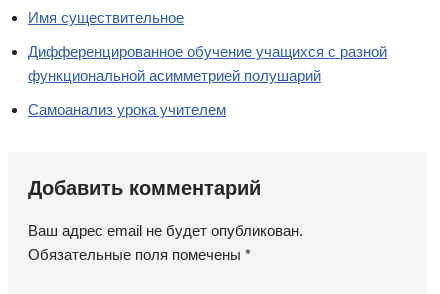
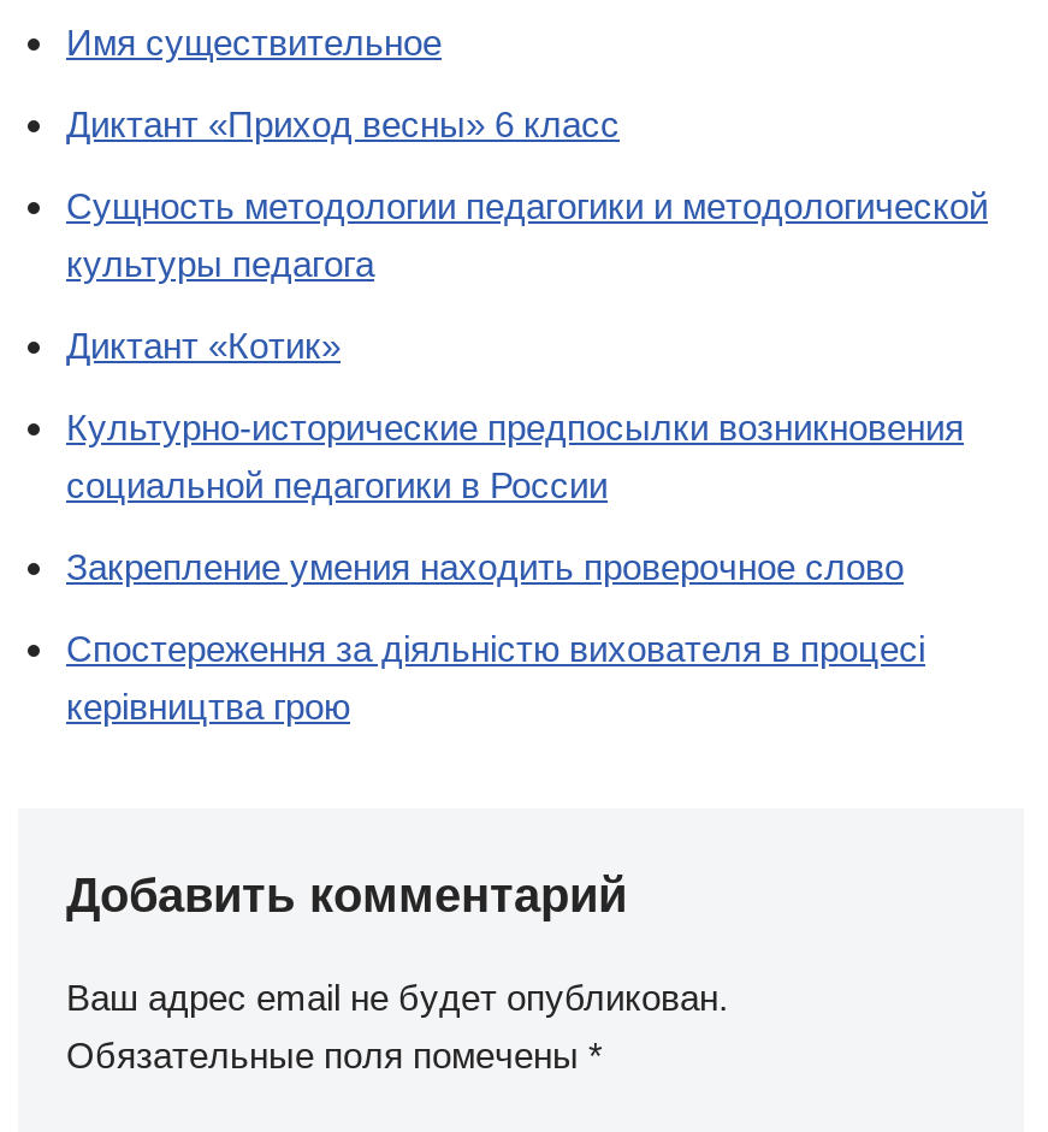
[28,43,387,118] Дифференцированное обучение учащихся с разной | функциональной асимметрией полушарий | Самоанализ урока учителем -> [66,104,988,727] Диктант «Приход весны» 6 класс | Сущность методологии педагогики и методологической | культуры педагога | Диктант «Котик» | Культурно-исторические предпосылки возникновения | социальной педагогики в России | Закрепление умения находить проверочное слово | Спостереження за діяльністю вихователя в процесі | керівництва грою

